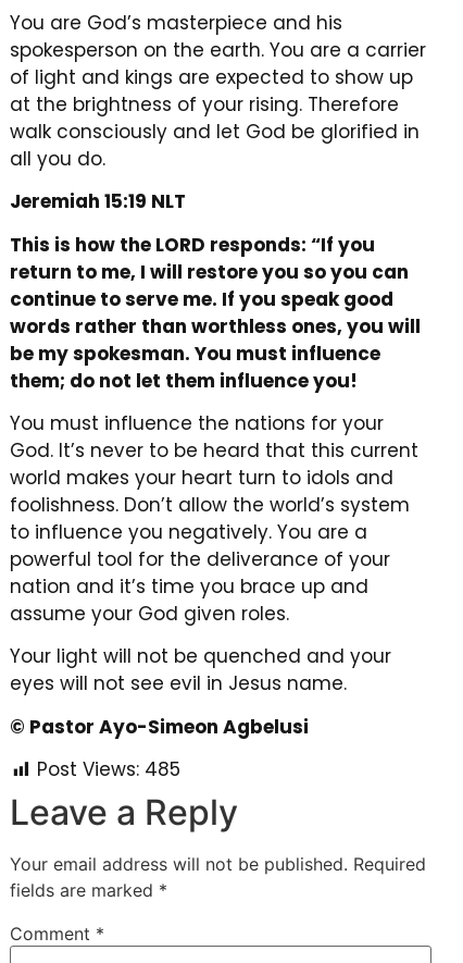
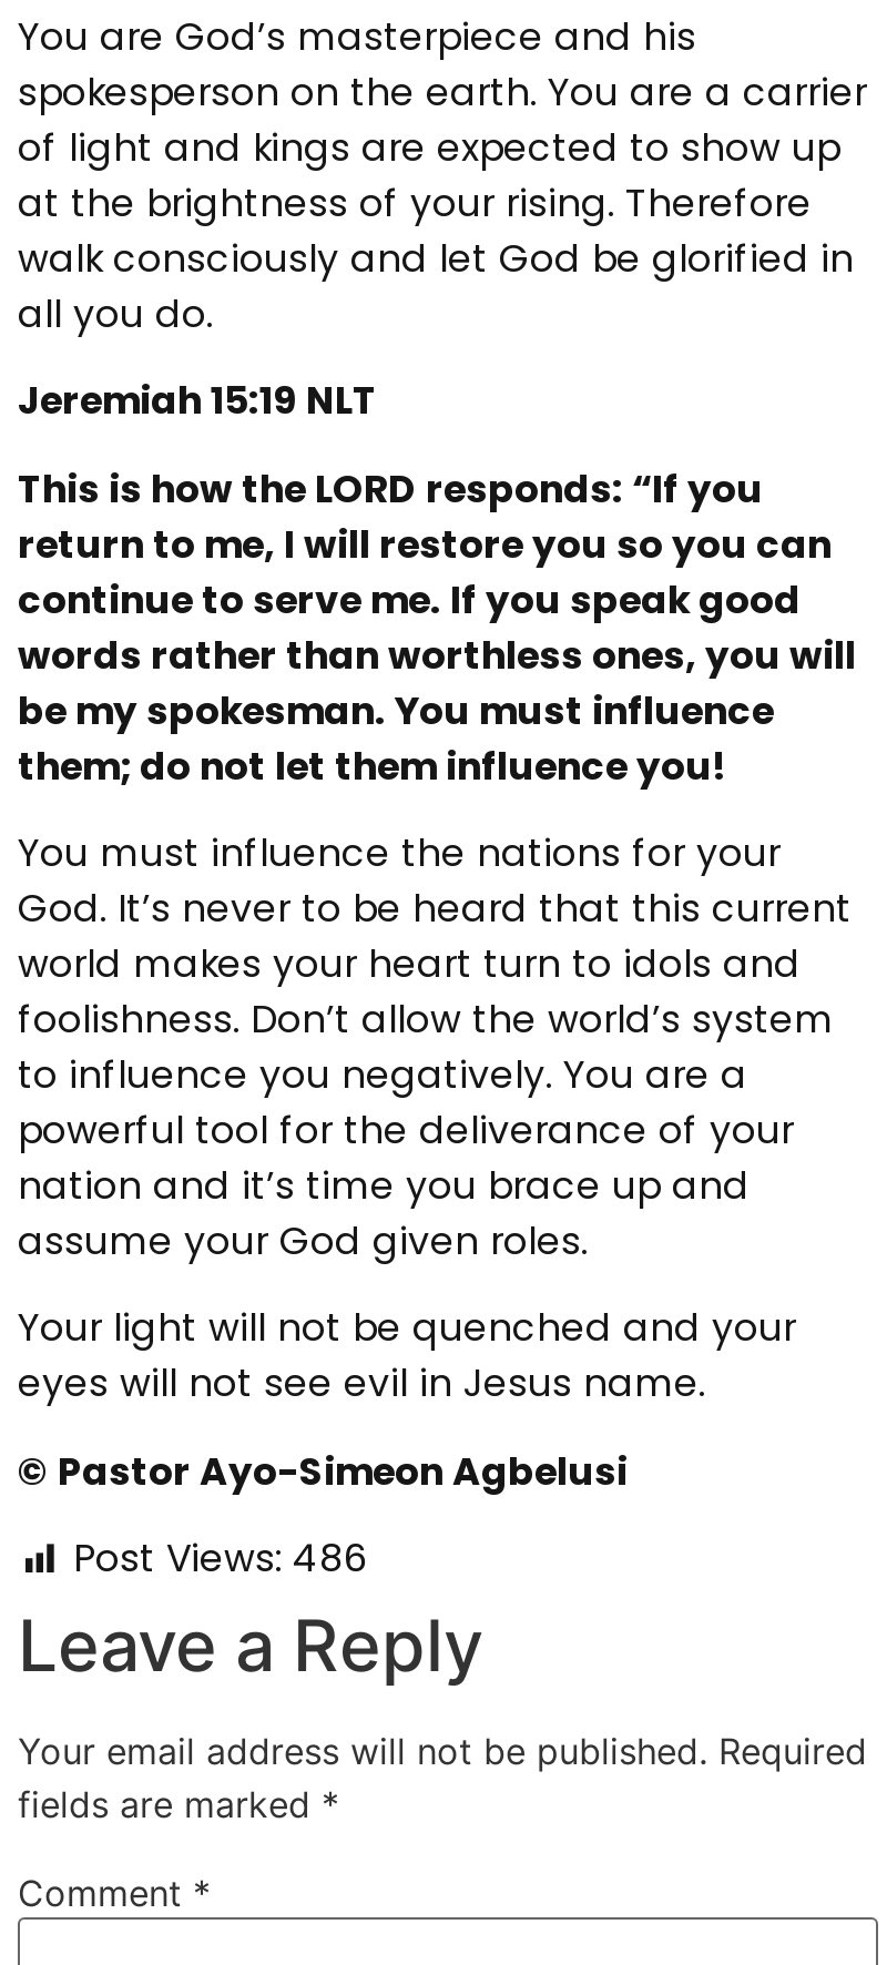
[37,756,180,783] Post Views: 485 -> [73,1532,368,1585] Post Views: 486

